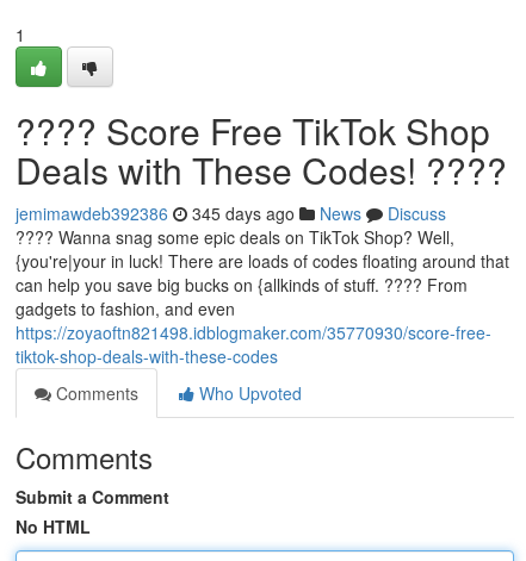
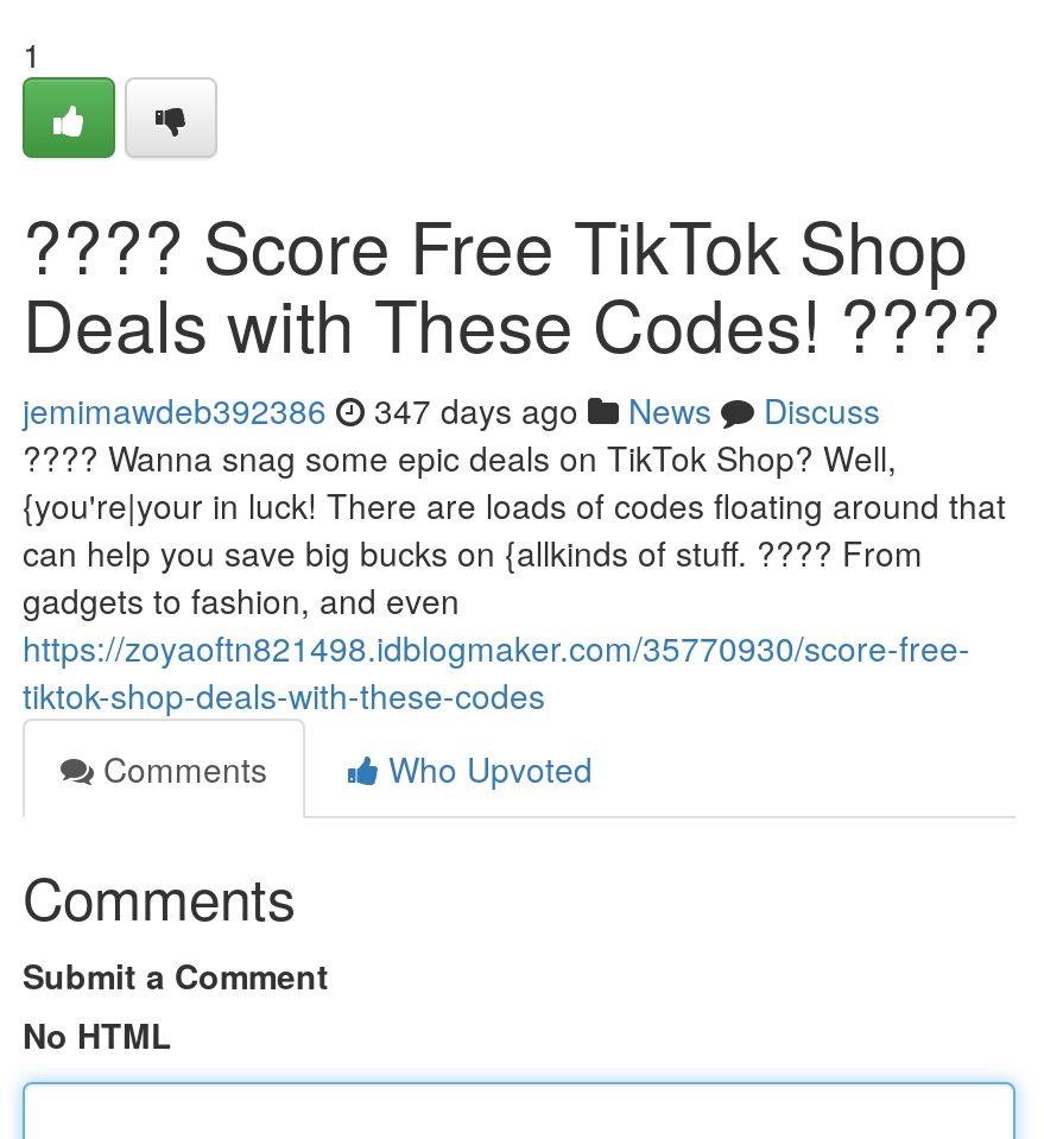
[16,201,446,225] jemimawdeb392386 345 days ago News Discuss -> [23,386,880,434] jemimawdeb392386 347 days ago News Discuss

